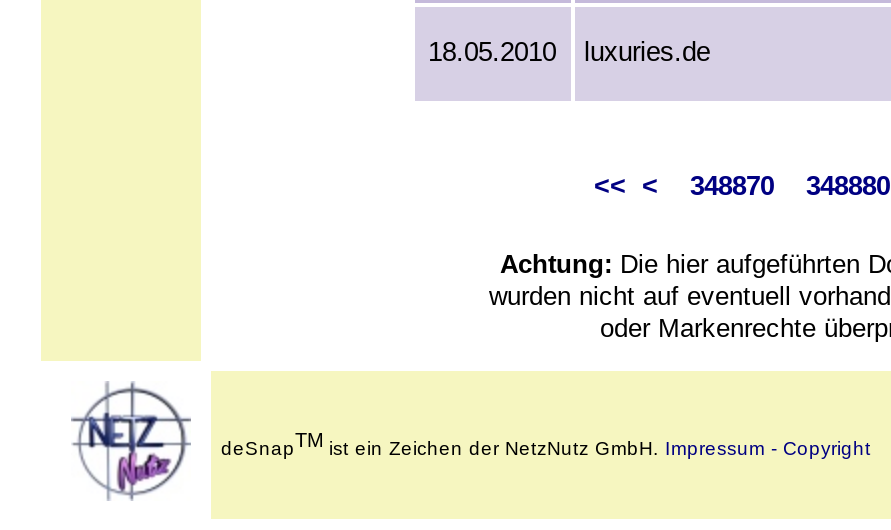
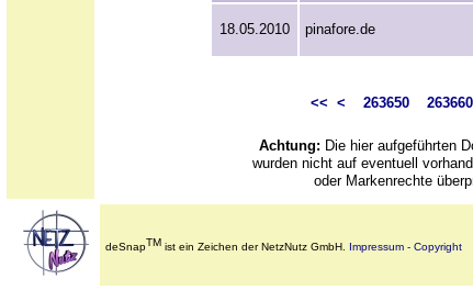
[584,37,710,67] luxuries.de -> [305,21,375,37] pinafore.de
[690,171,774,201] 348870 -> [363,94,409,111] 263650
[806,171,890,201] 348880 -> [426,94,472,111] 263660

